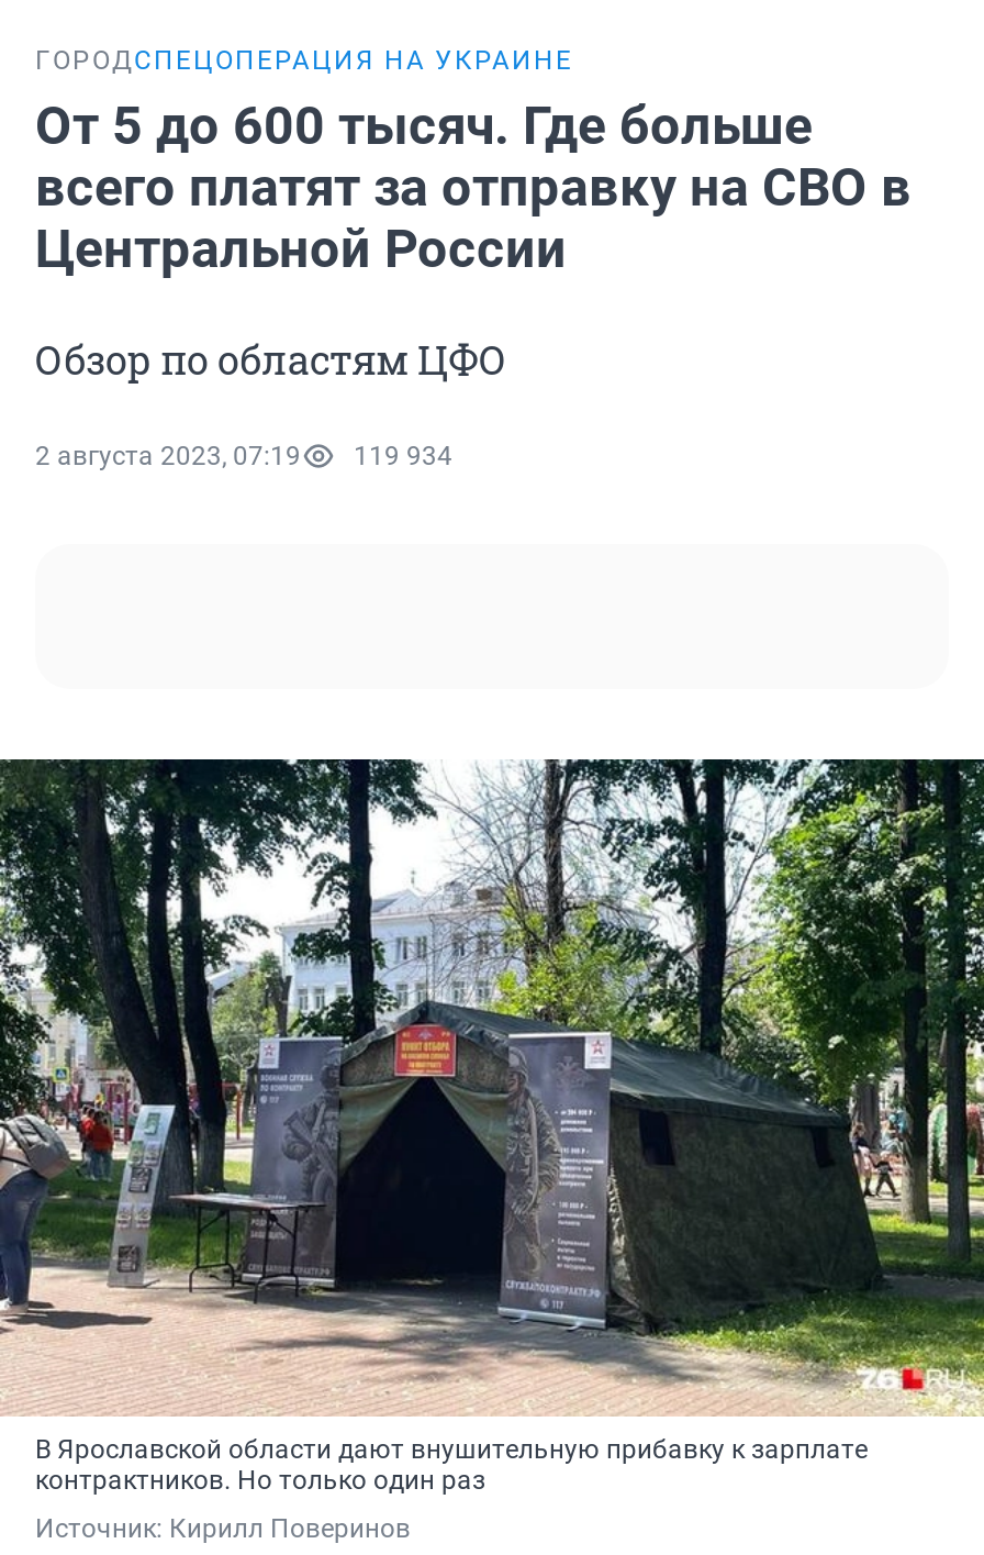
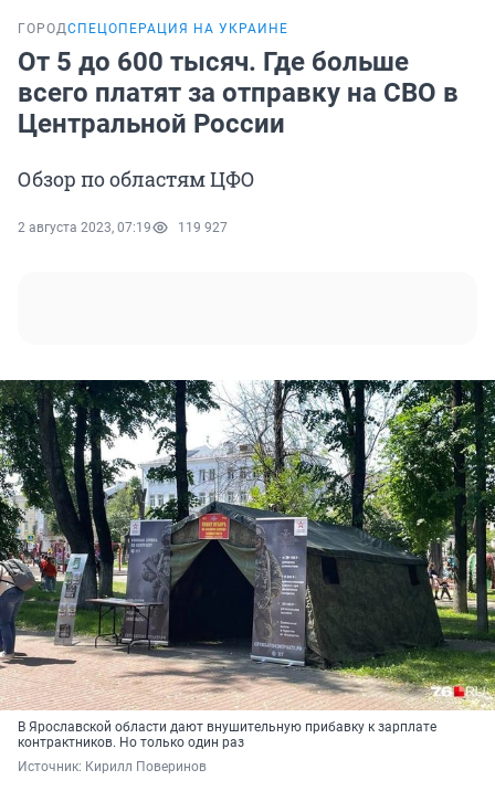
[35,441,452,472] 2 августа 2023, 07:19 119 934 -> [18,220,228,235] 2 августа 2023, 07:19 119 927

